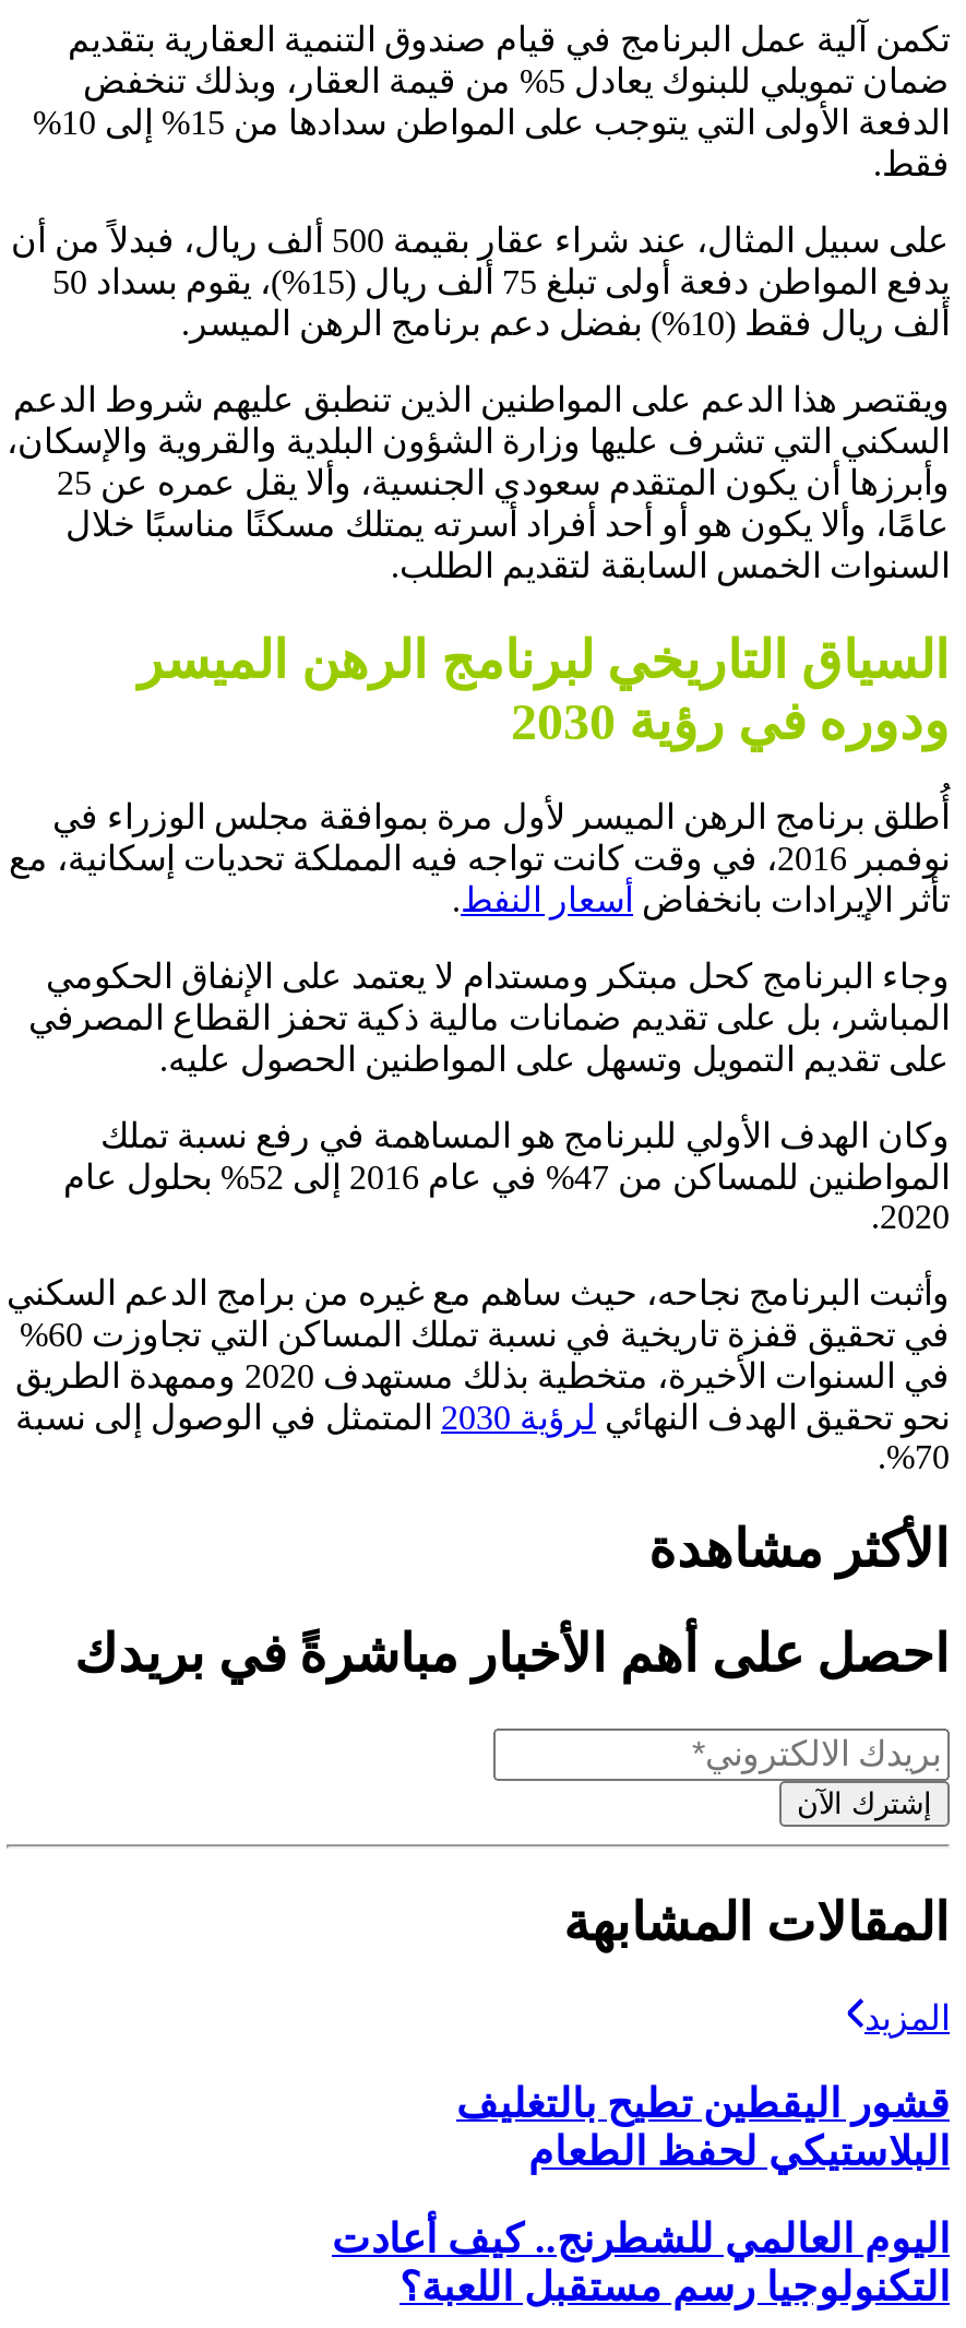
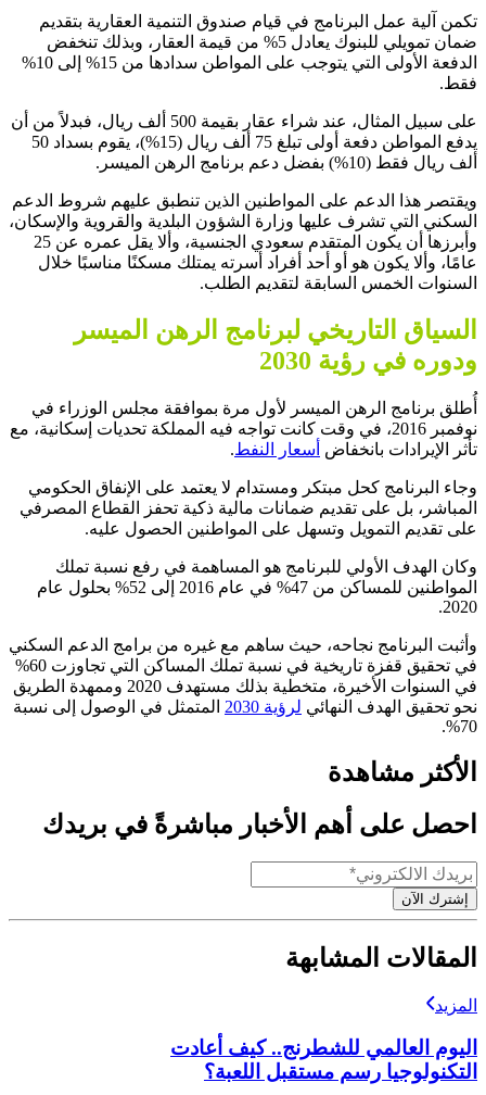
[461,2080,954,2174] قشور اليقطين تطيح بالتغليف | البلاستيكي لحفظ الطعام -> none

